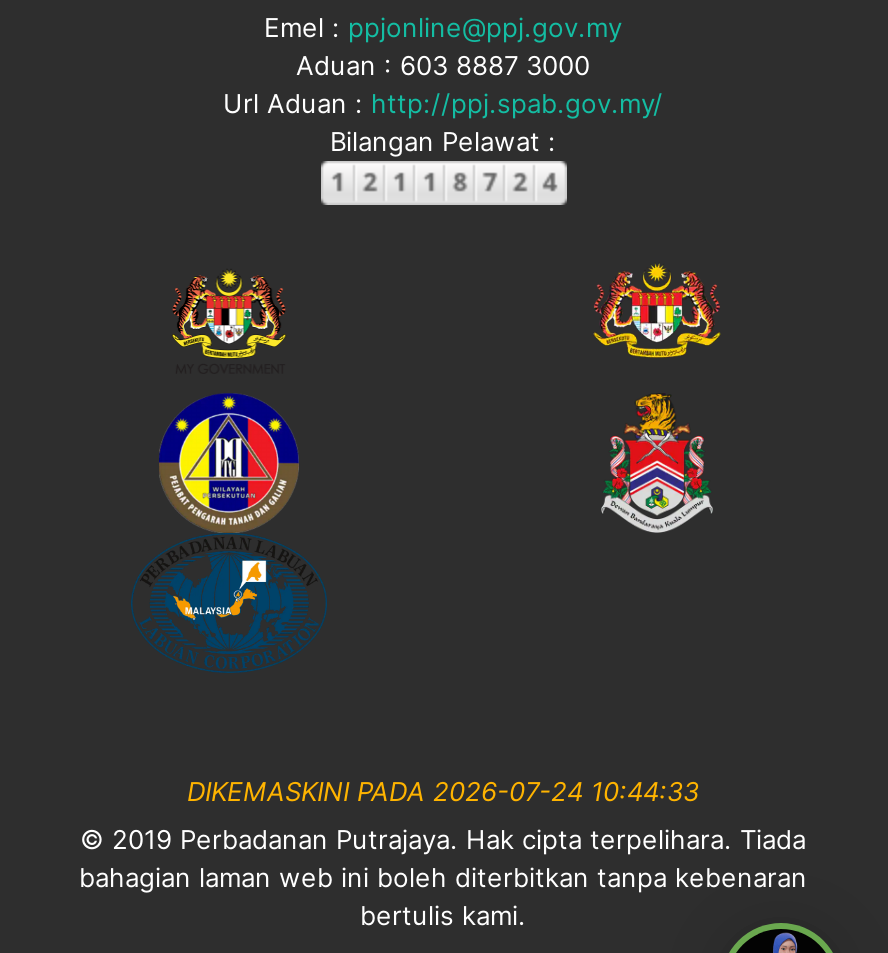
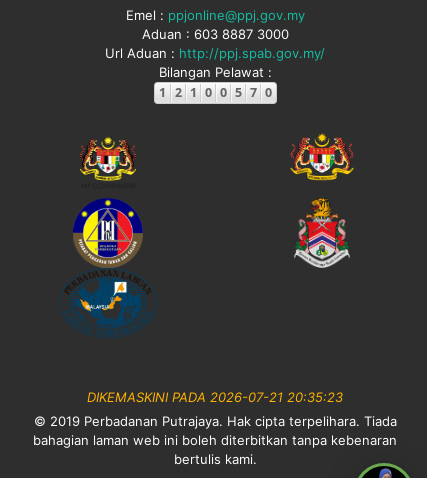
[187,775,699,807] DIKEMASKINI PADA 2026-07-24 10:44:33 -> [87,389,343,405] DIKEMASKINI PADA 2026-07-21 20:35:23

